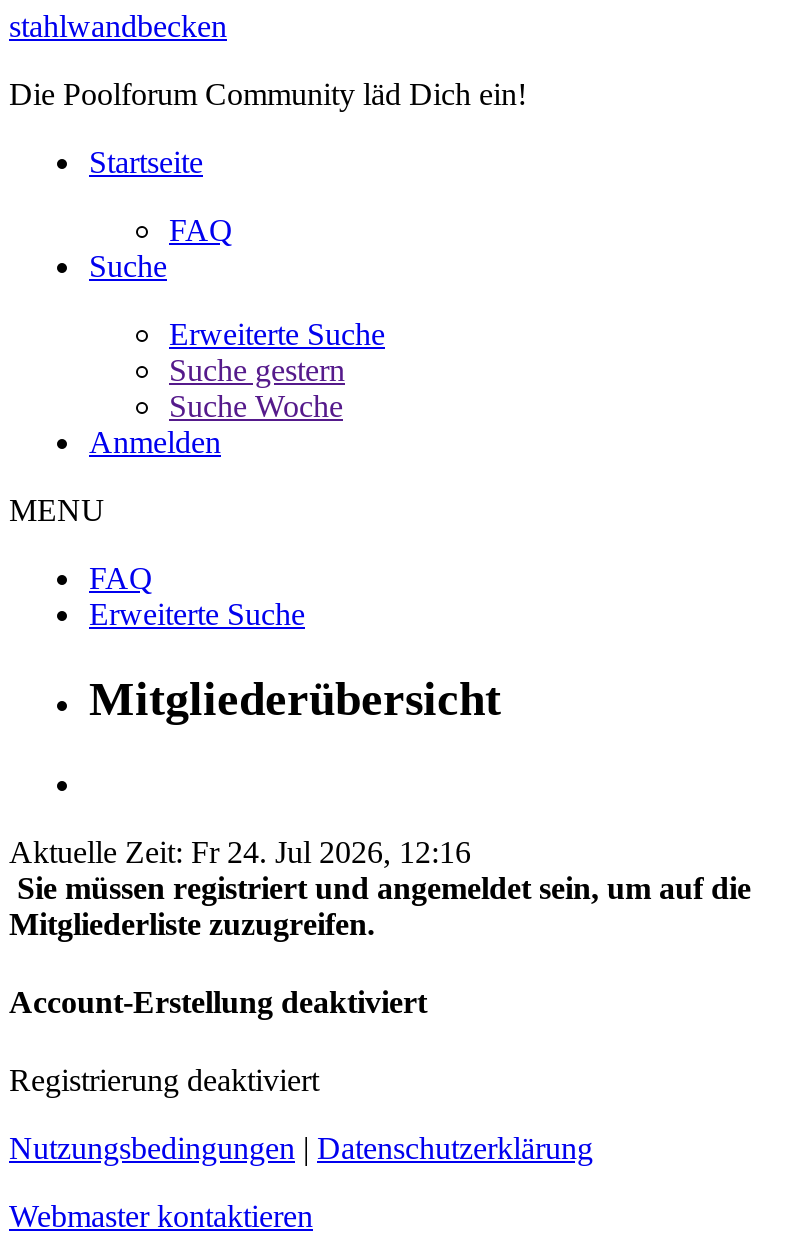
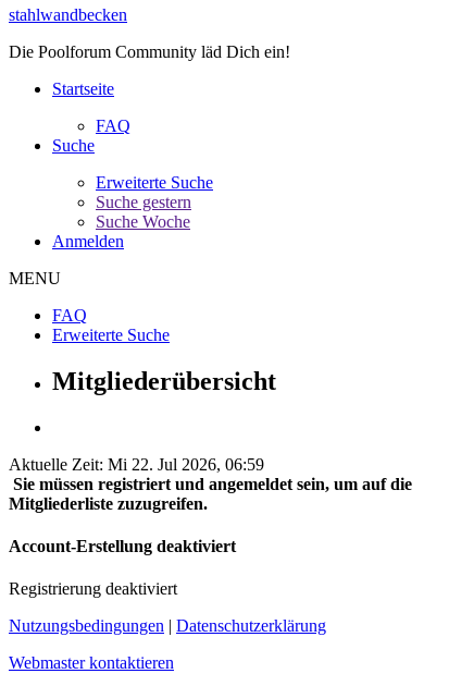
[9,835,471,869] Aktuelle Zeit: Fr 24. Jul 2026, 12:16 -> [9,455,264,473] Aktuelle Zeit: Mi 22. Jul 2026, 06:59

